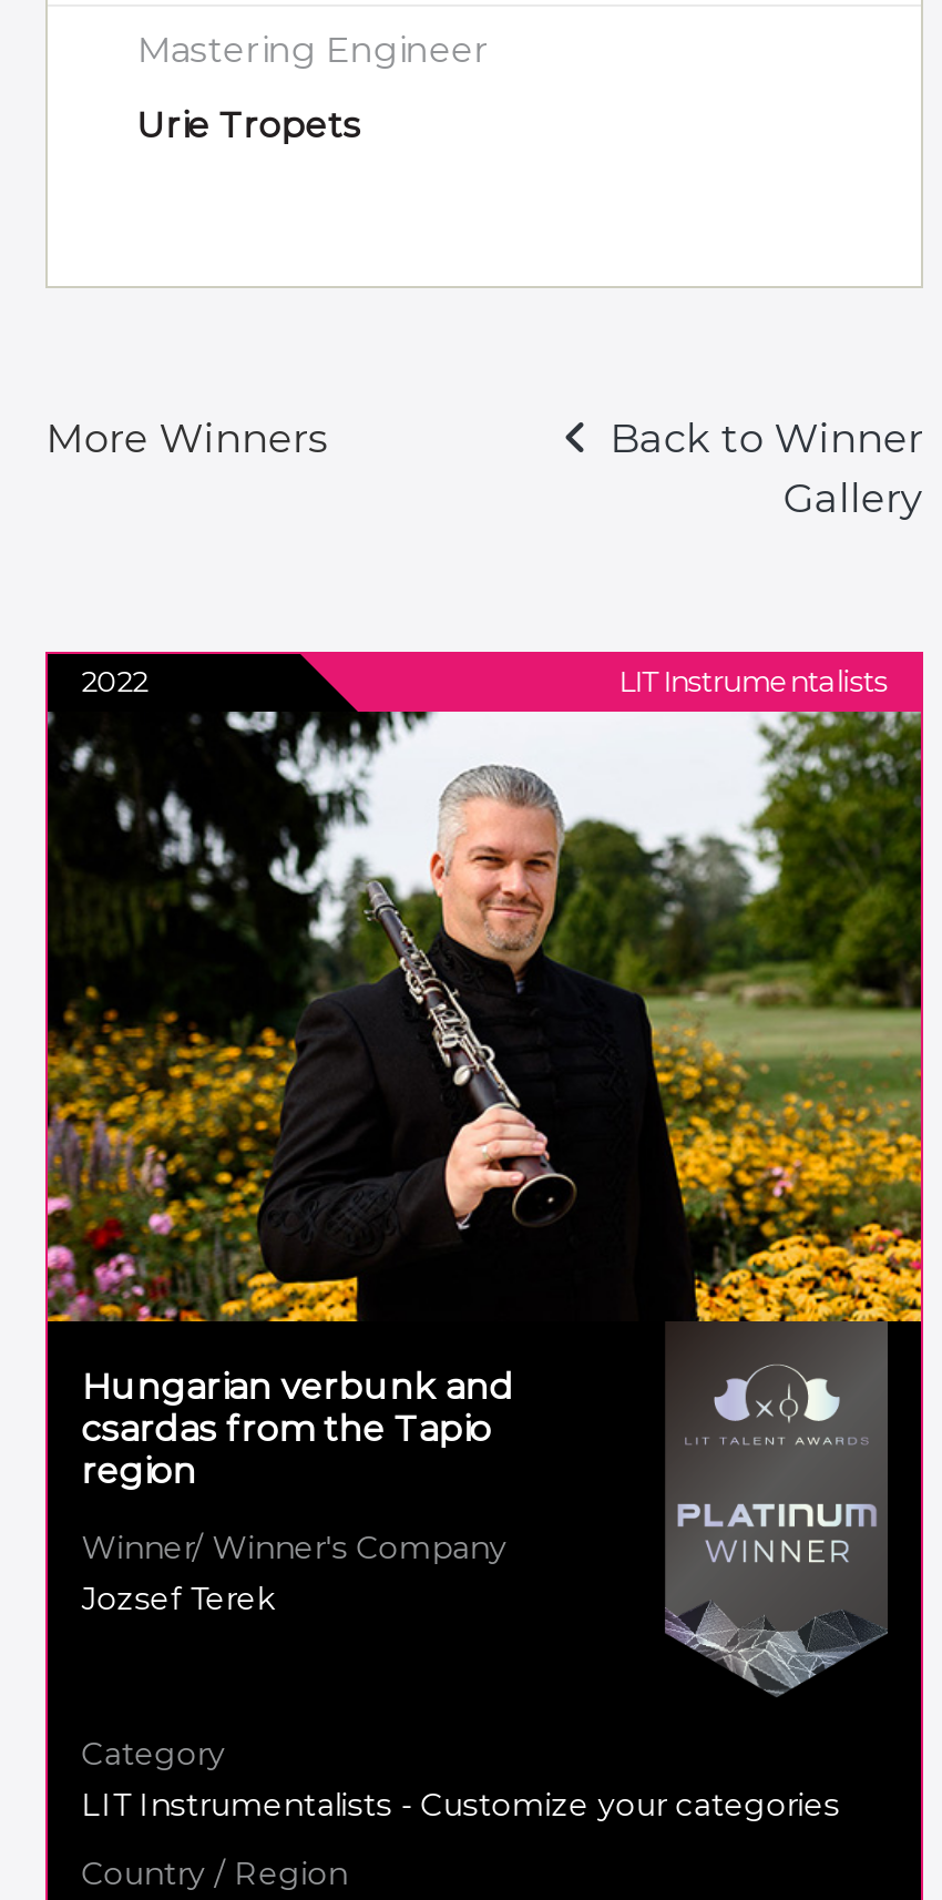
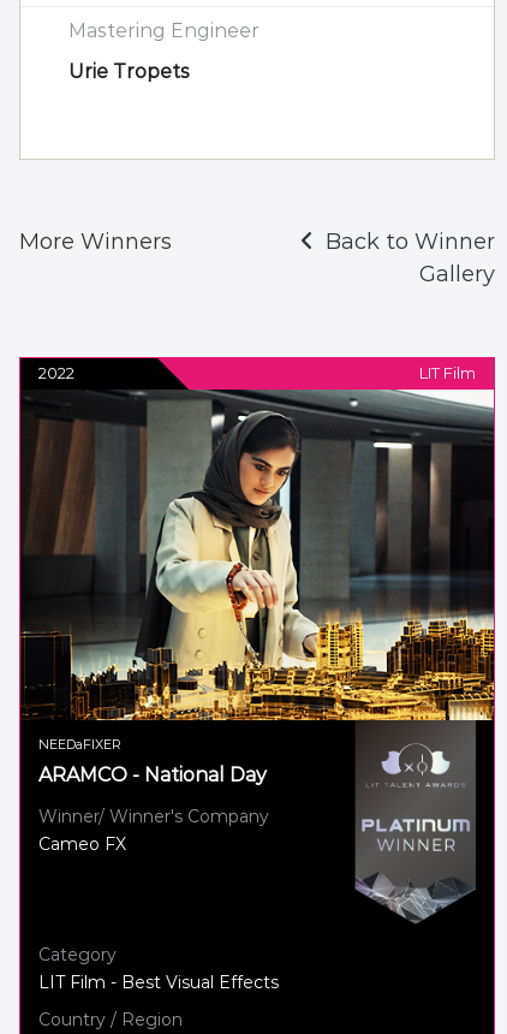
[619,662,887,698] LIT Instrumentalists -> [419,363,476,382] LIT Film
[45,709,923,1493] [image] | Hungarian verbunk and | csardas from the Tapio | region -> [19,388,495,787] [image] | NEEDaFIXER | ARAMCO - National Day
moved [81,1528,507,1568] -> [39,806,269,828]: Winner/ Winner's Company
[81,1579,274,1619] Jozsef Terek -> [39,834,126,855] Cameo FX
[81,1784,839,1824] LIT Instrumentalists - Customize your categories -> [39,971,279,993] LIT Film - Best Visual Effects

